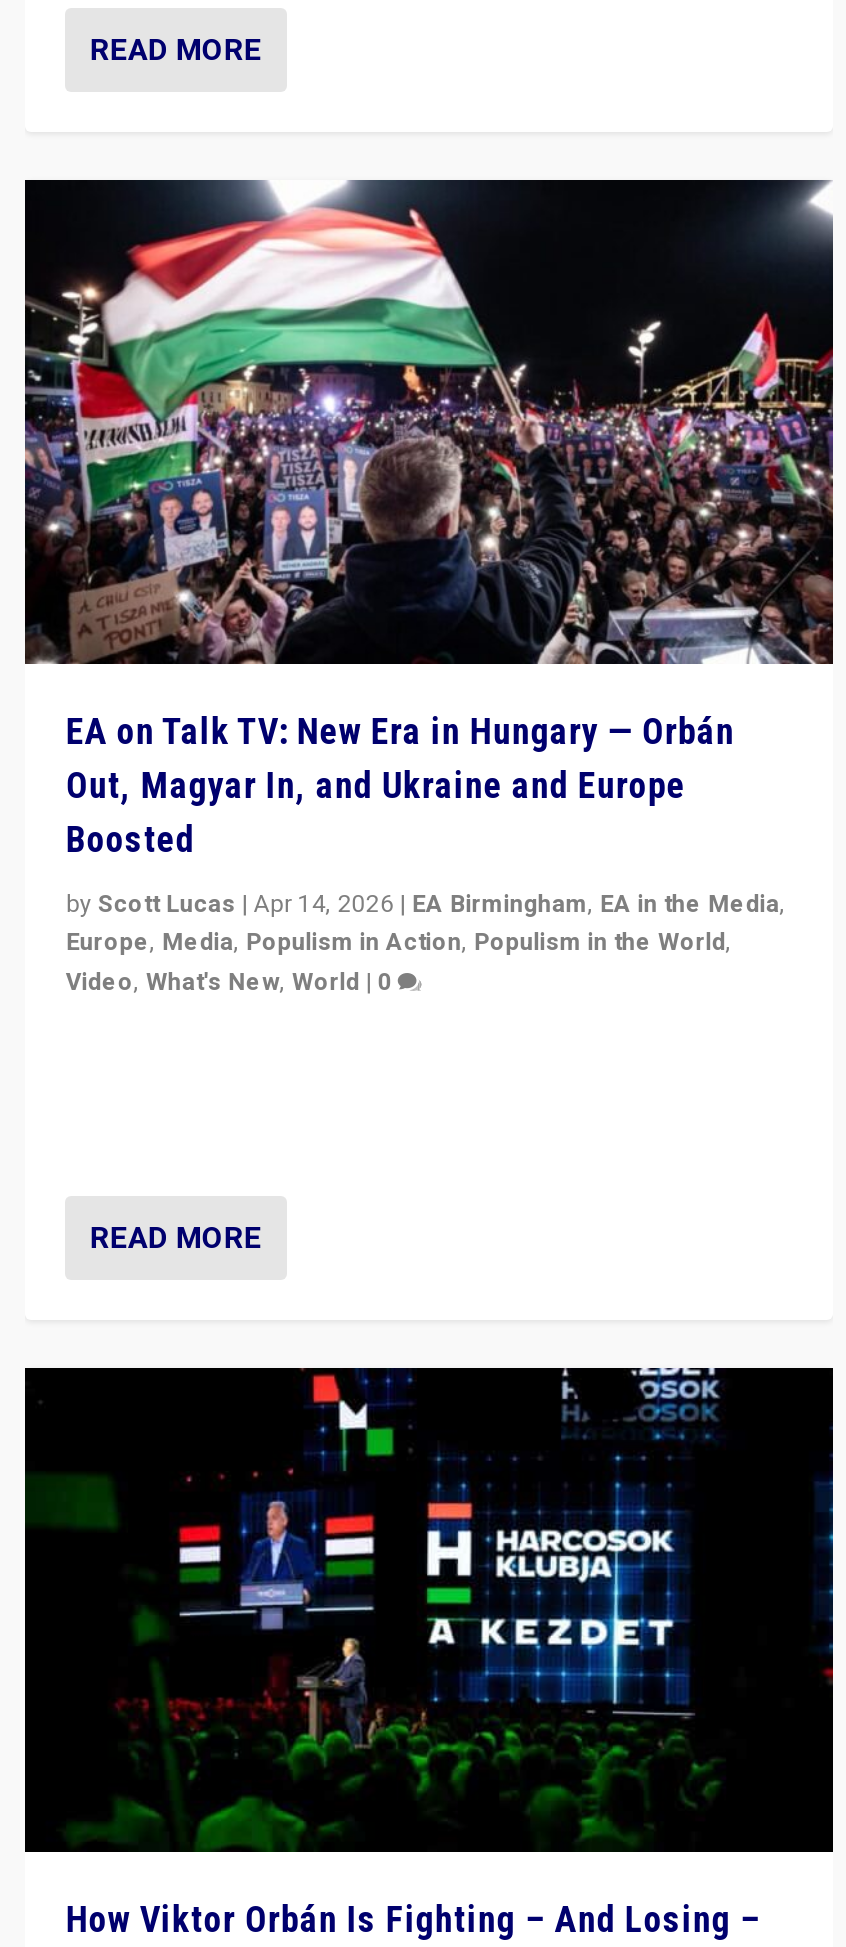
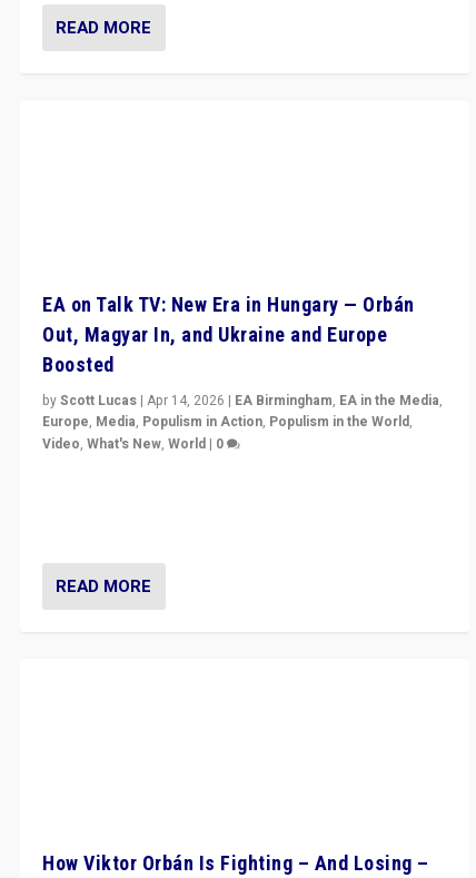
[23,178,835,666] [image] -> none
[23,1366,835,1856] [image] -> none

